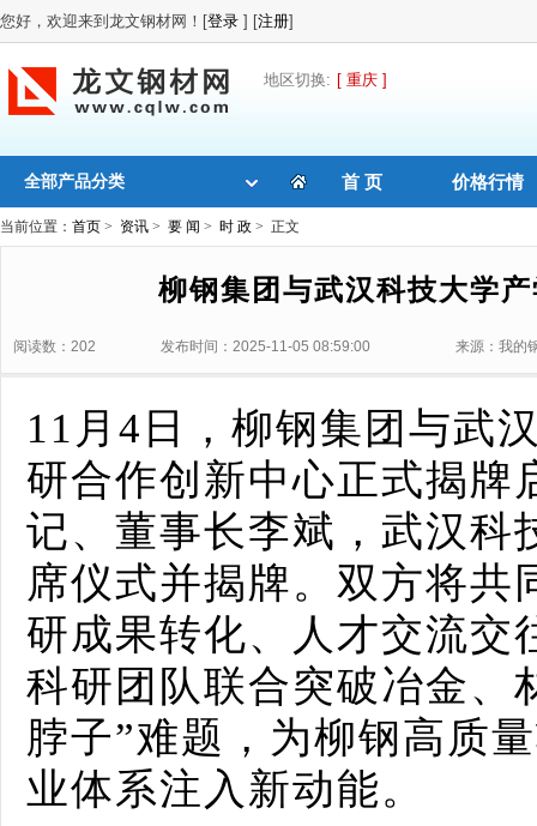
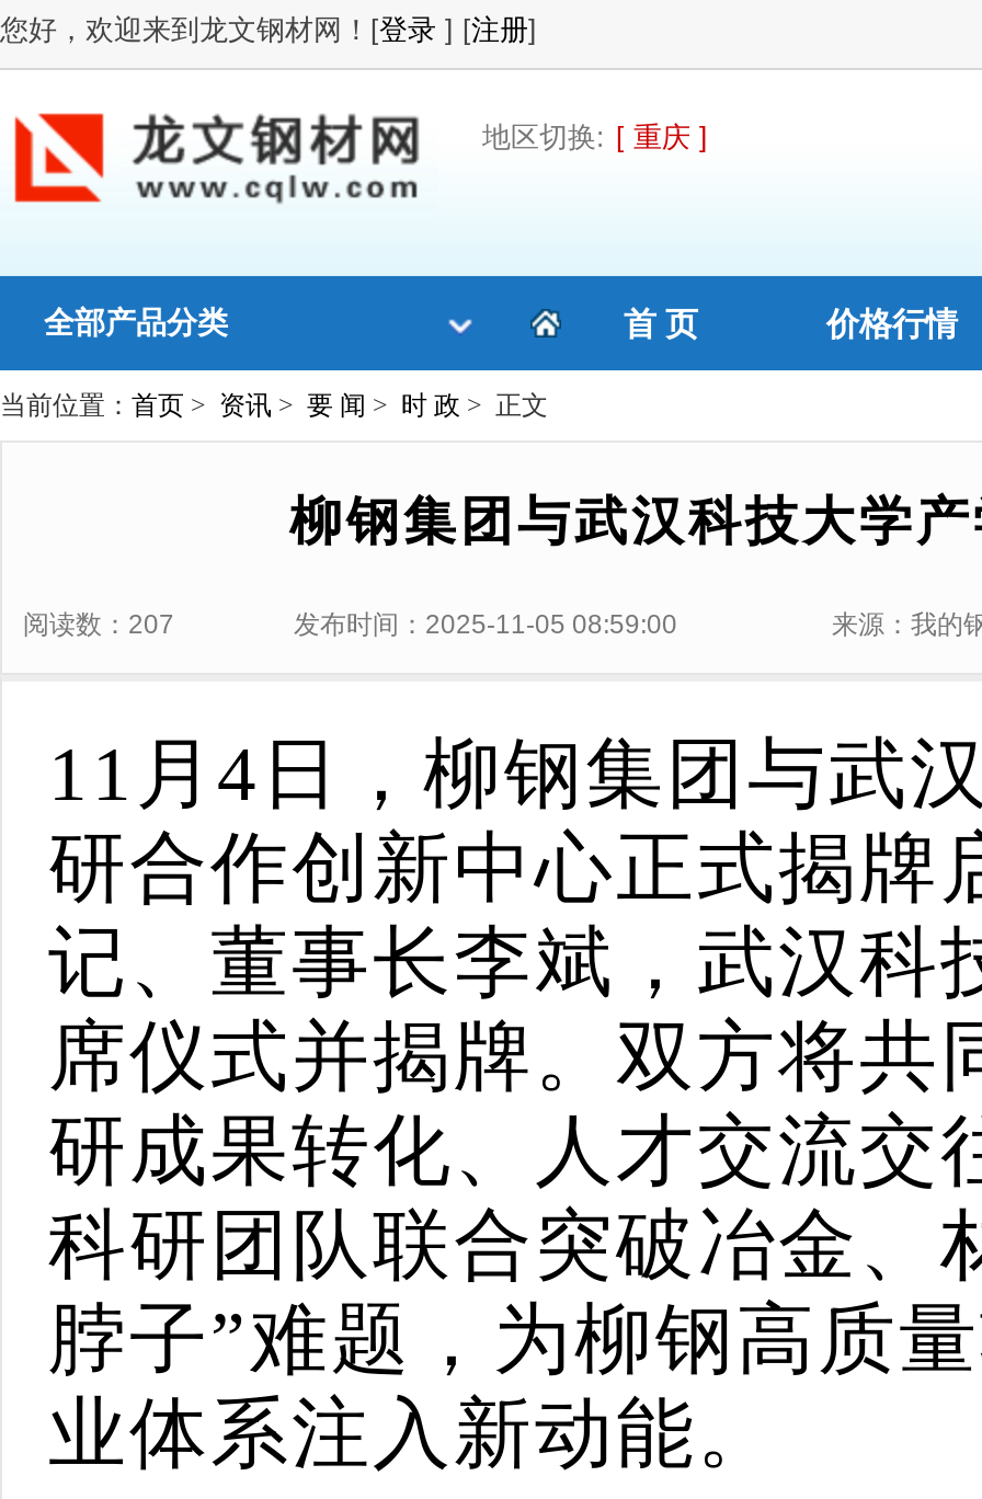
[13,338,95,355] 阅读数：202 -> [23,609,174,640] 阅读数：207

